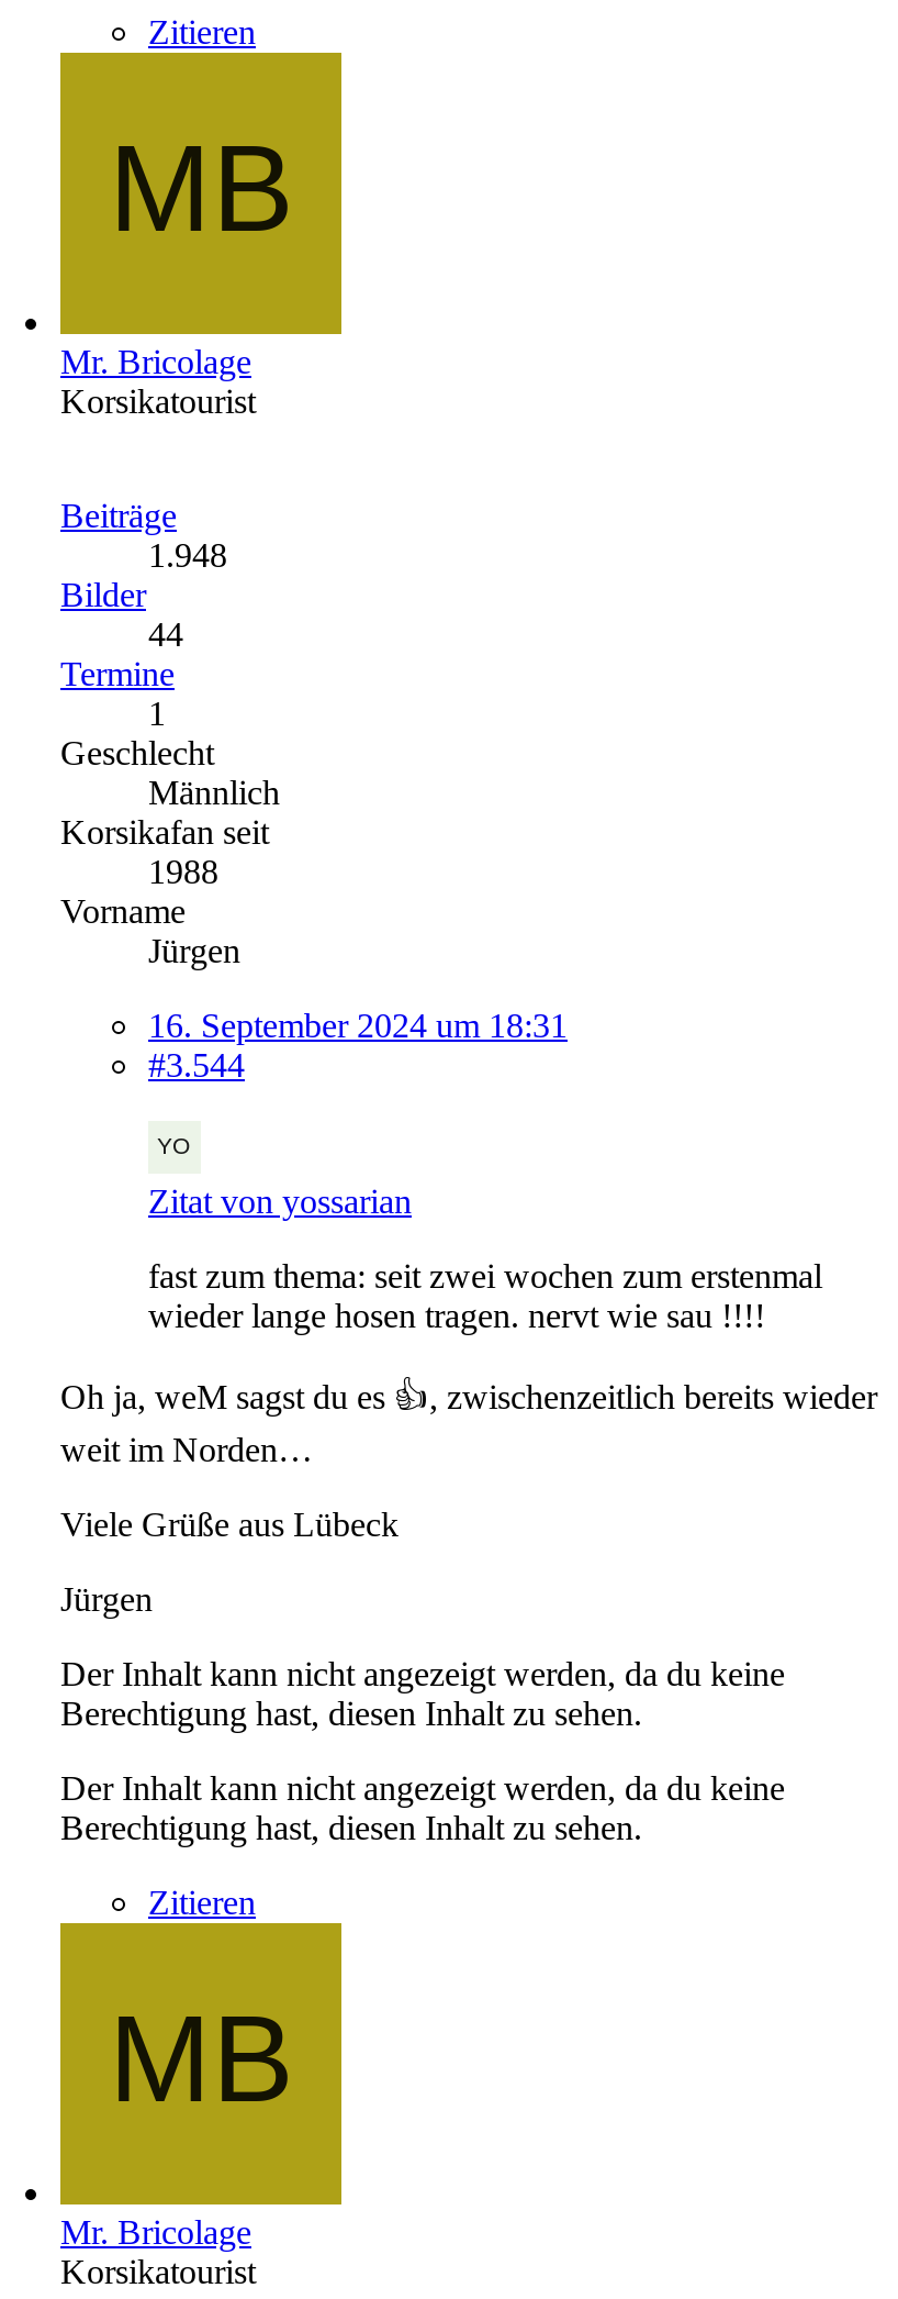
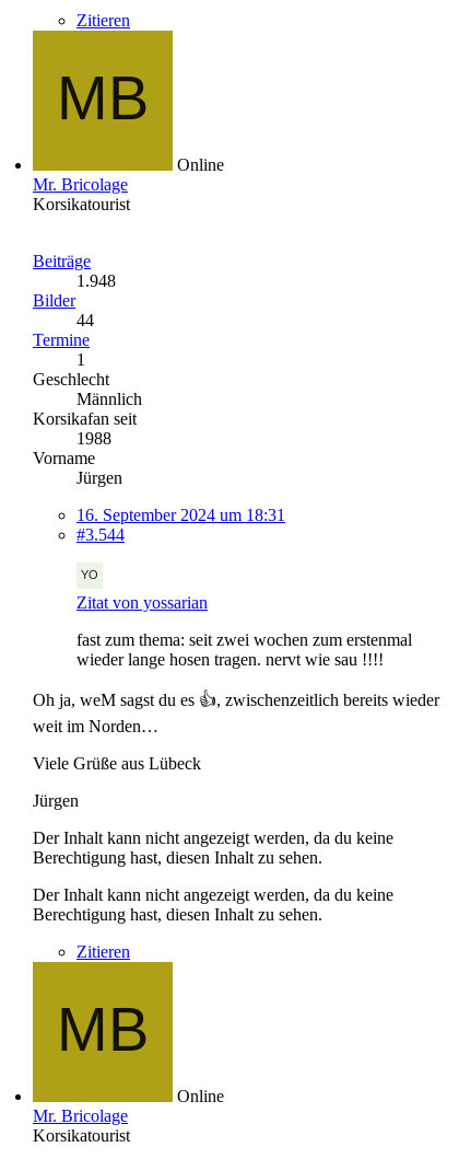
none -> [177,155,224,174] Online
none -> [177,1087,224,1105] Online

